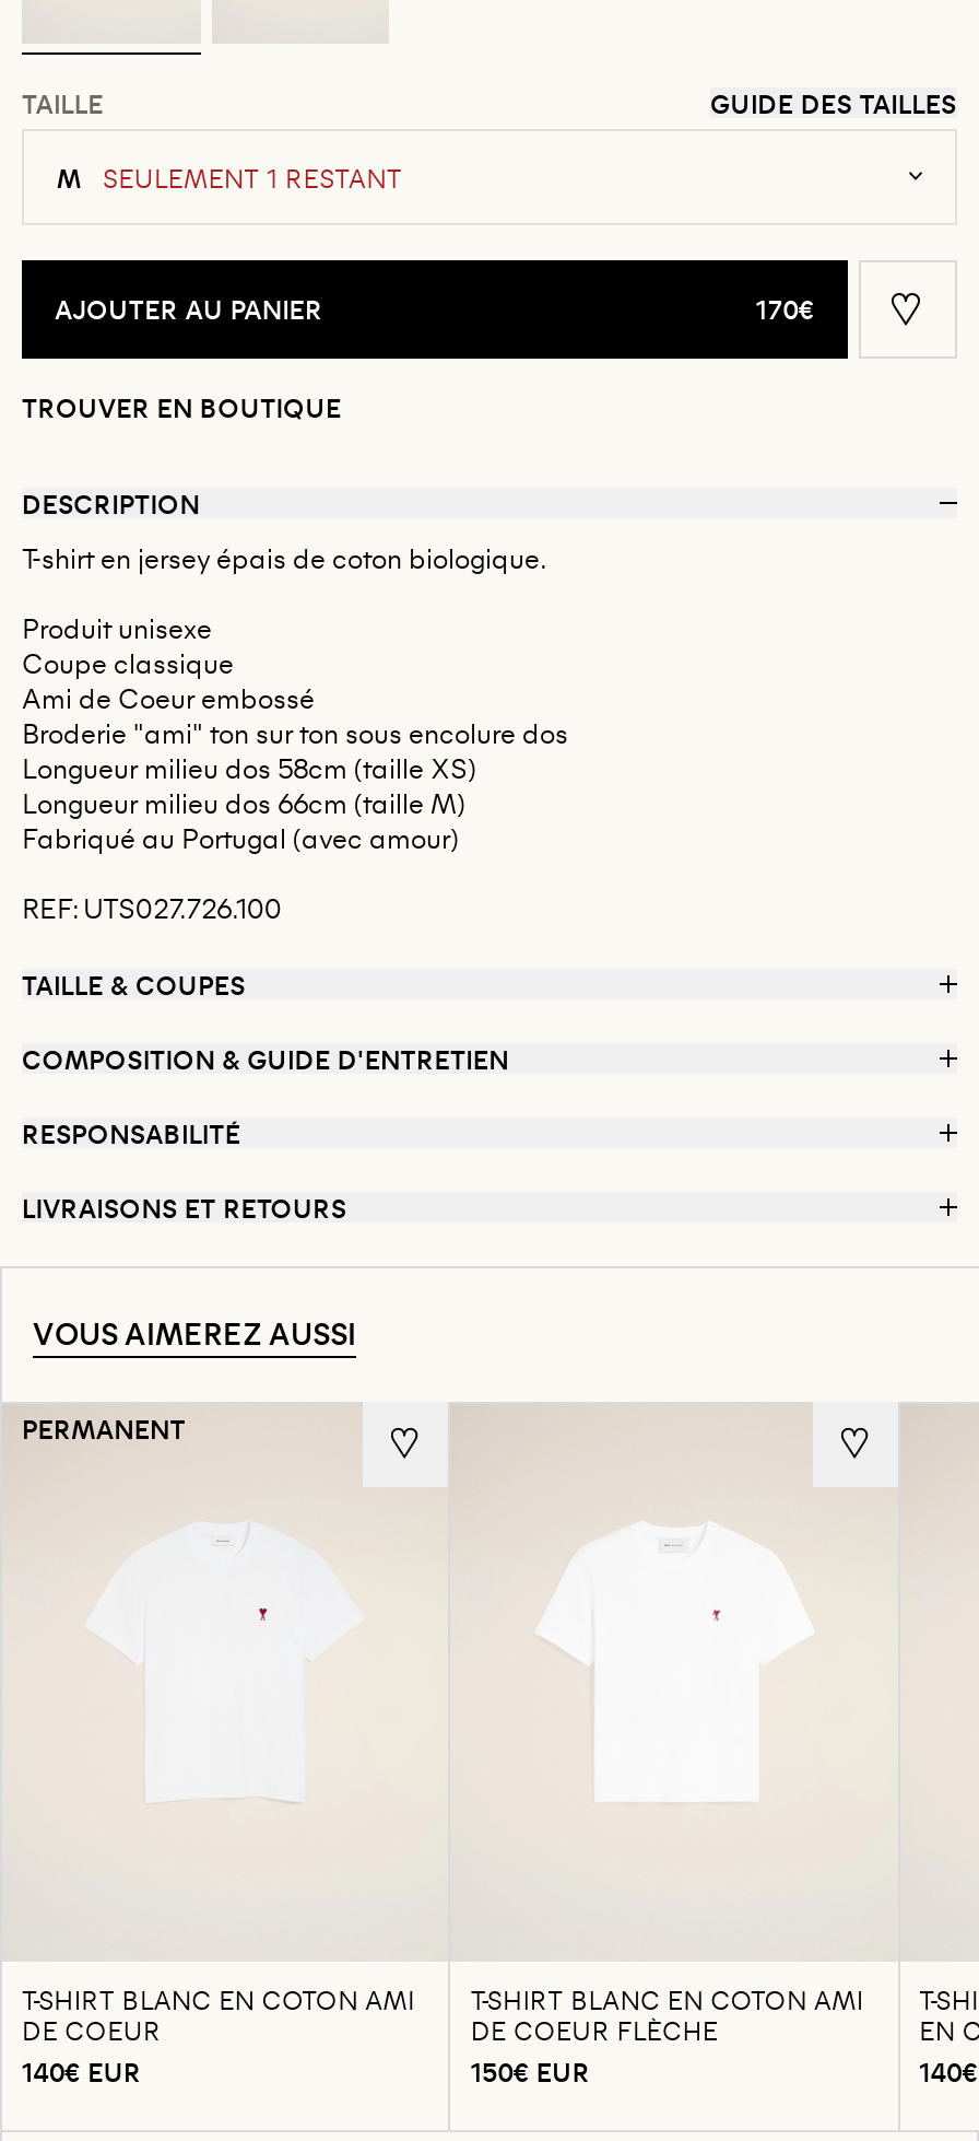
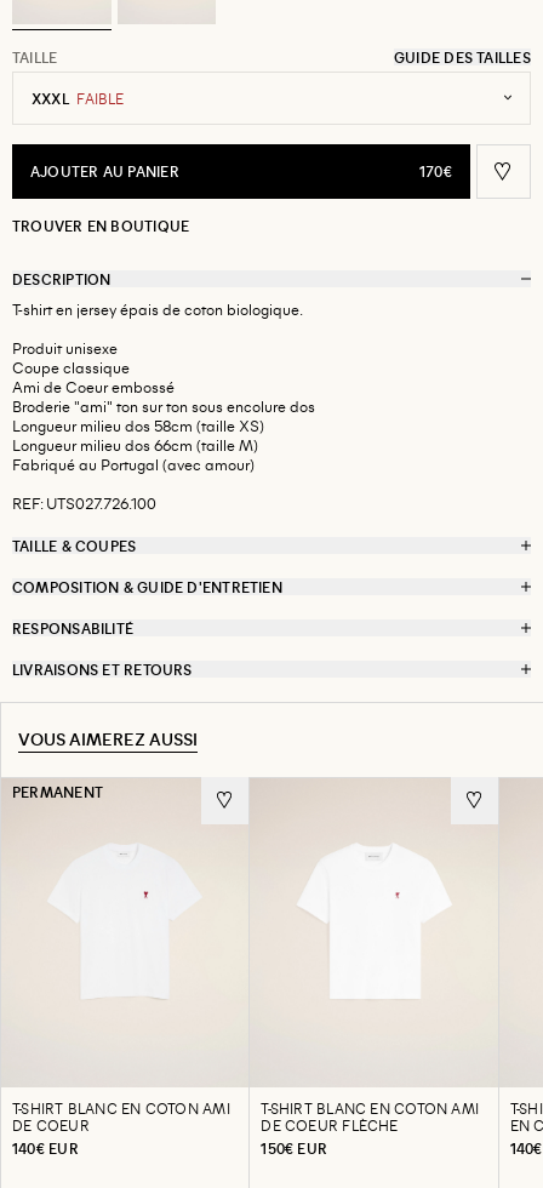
[57,159,402,194] M SEULEMENT 1 RESTANT -> [32,88,124,107] XXXL FAIBLE

